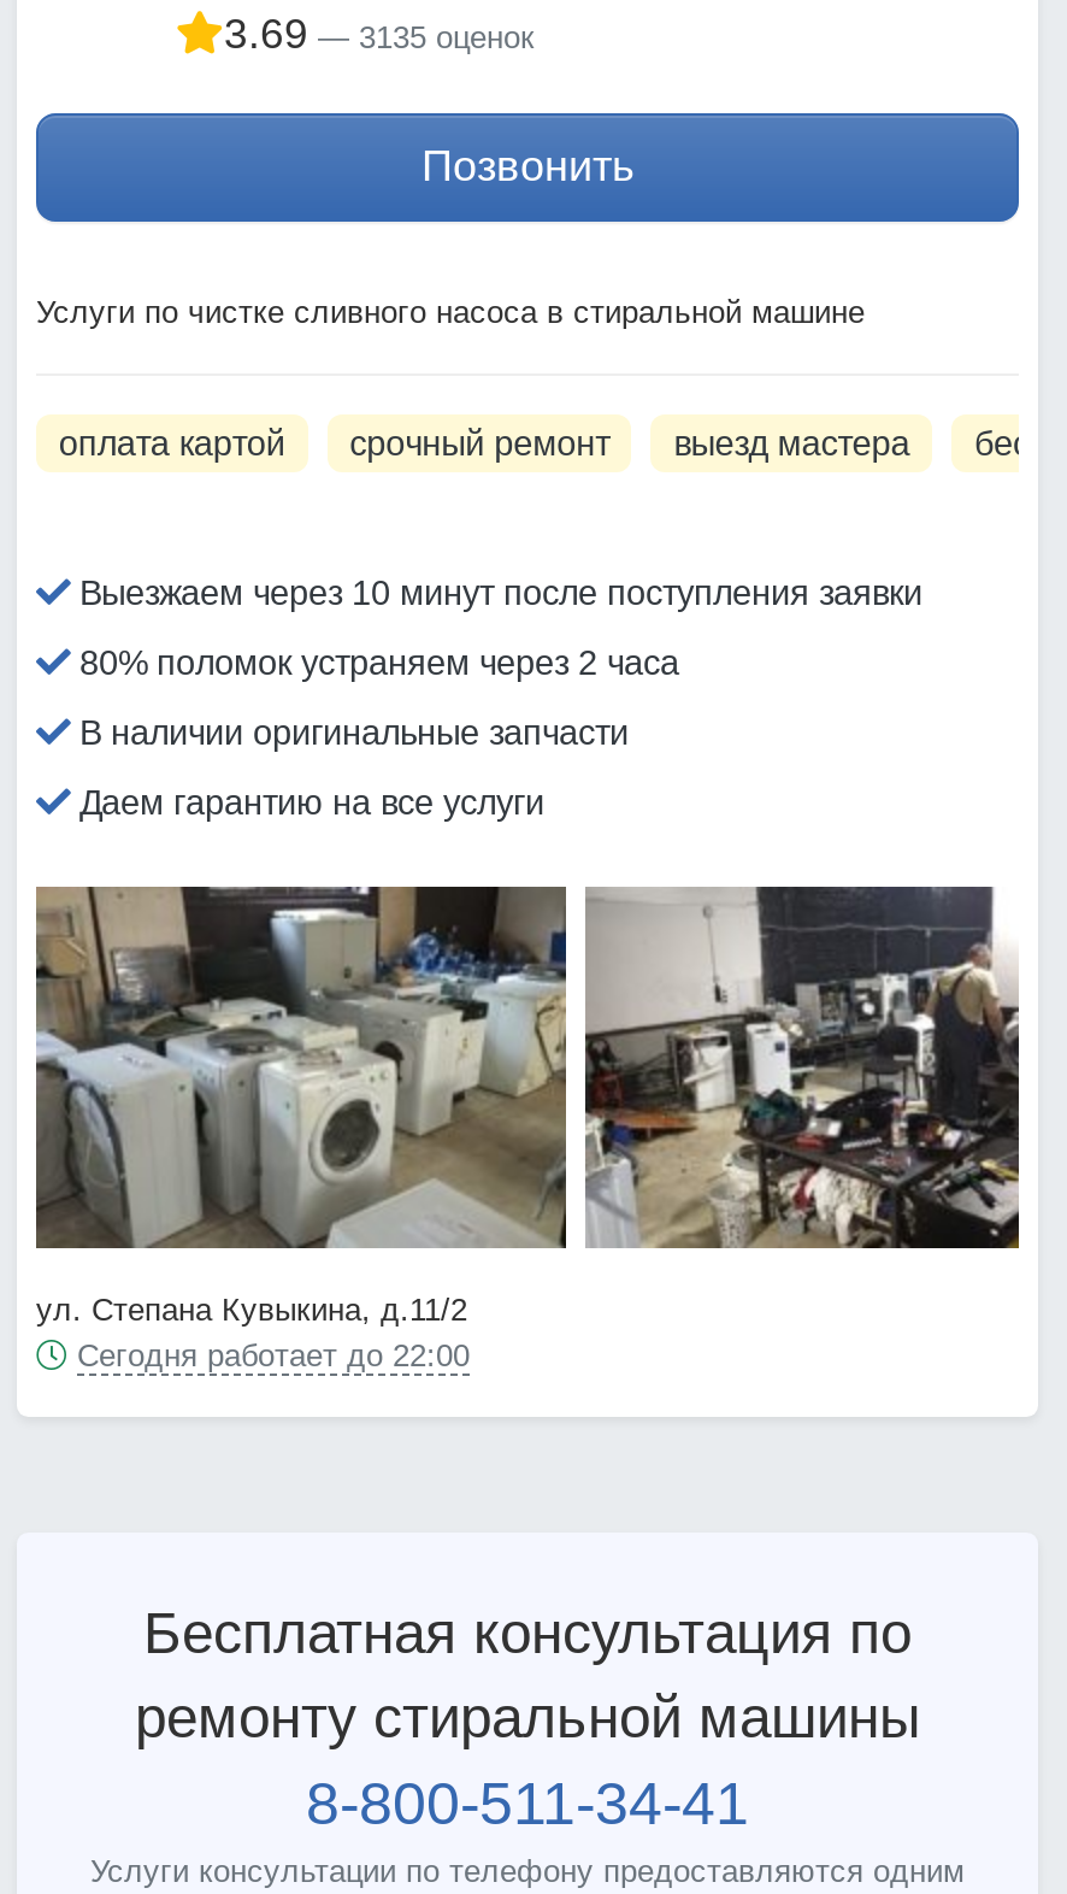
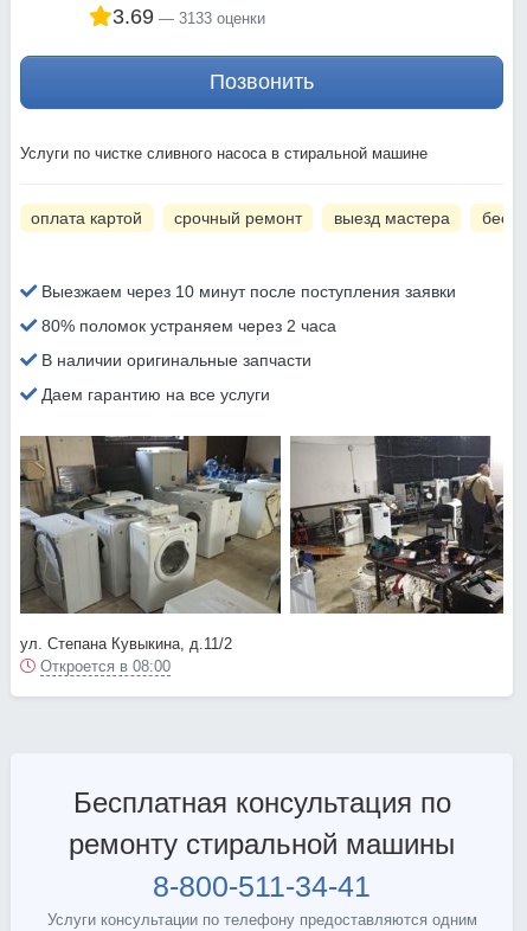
[224,10,535,58] 3.69 3135 оценок -> [113,5,265,28] 3.69 3133 оценки
[77,1338,470,1374] Сегодня работает до 22:00 -> [40,658,171,675] Откроется в 08:00

